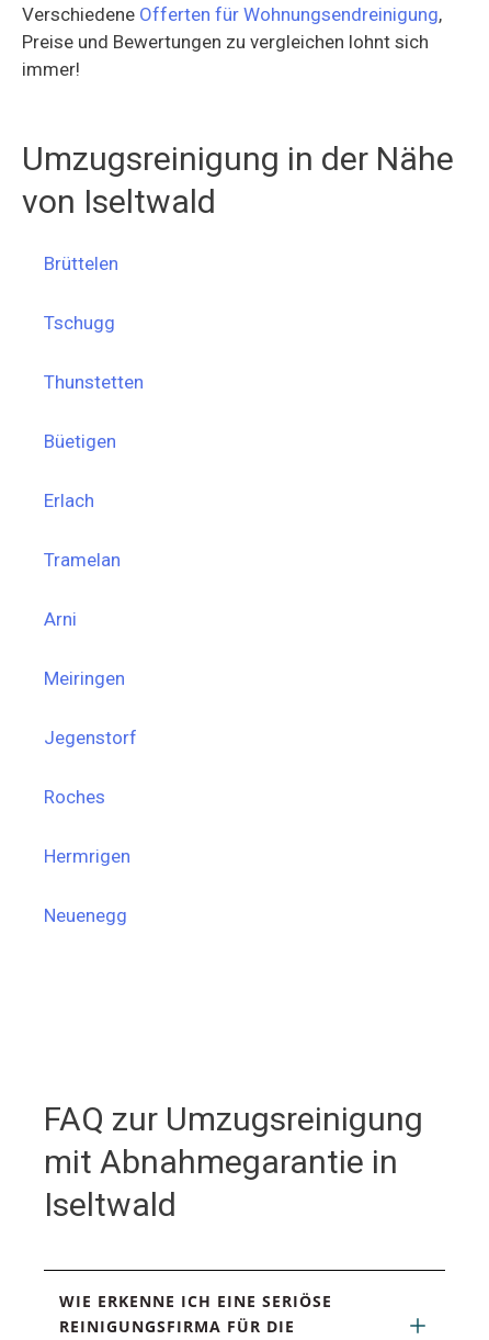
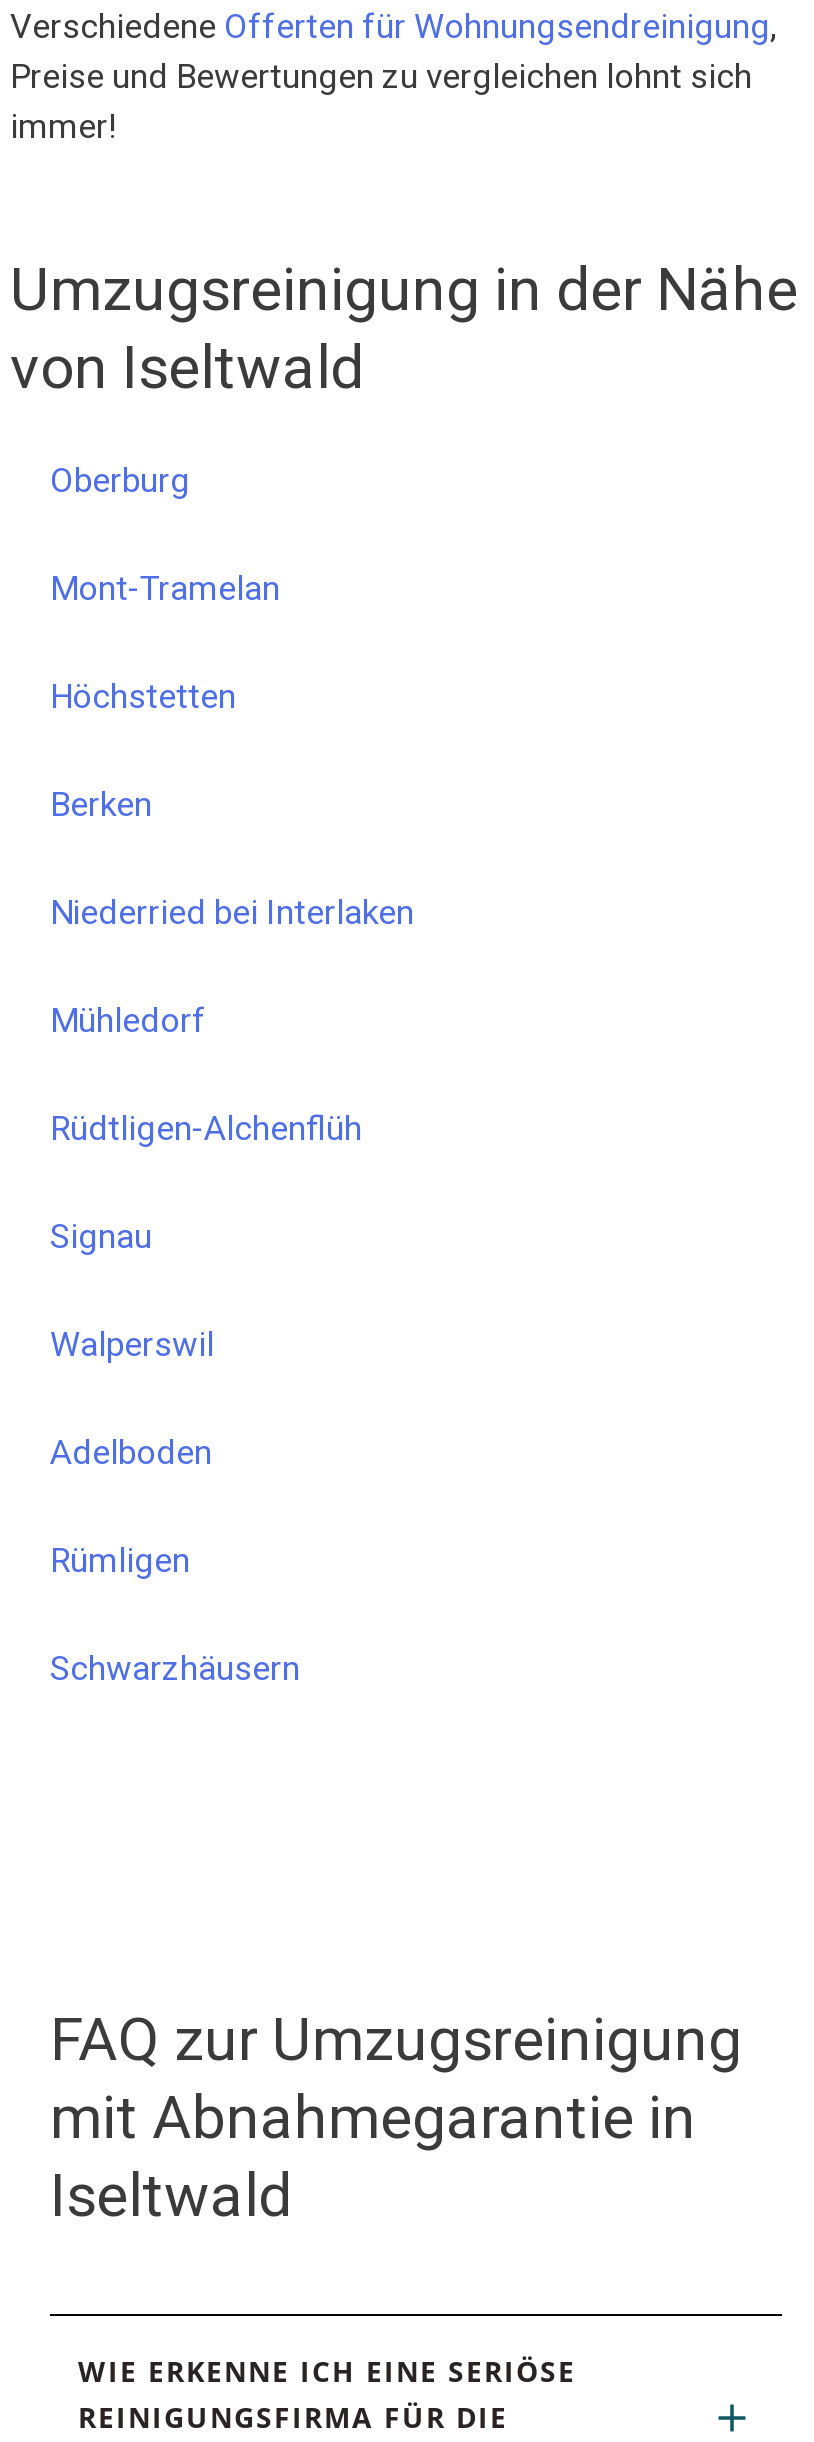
[44,252,118,274] Brüttelen -> [50,460,190,500] Oberburg
[44,312,115,334] Tschugg -> [50,568,280,608] Mont-Tramelan
[44,371,144,393] Thunstetten -> [50,676,236,716] Höchstetten
[44,430,116,452] Büetigen -> [50,784,152,824] Berken
[44,489,94,511] Erlach -> [50,892,414,932] Niederried bei Interlaken
[44,549,121,571] Tramelan -> [50,1000,206,1040] Mühledorf
[44,608,77,630] Arni -> [50,1108,362,1148] Rüdtligen-Alchenflüh
[44,667,125,689] Meiringen -> [50,1216,152,1256] Signau
[44,727,137,748] Jegenstorf -> [50,1324,214,1364] Walperswil
[44,786,105,808] Roches -> [50,1432,212,1472] Adelboden
[44,845,130,867] Hermrigen -> [50,1540,190,1580] Rümligen
[44,904,127,926] Neuenegg -> [50,1648,300,1688] Schwarzhäusern

